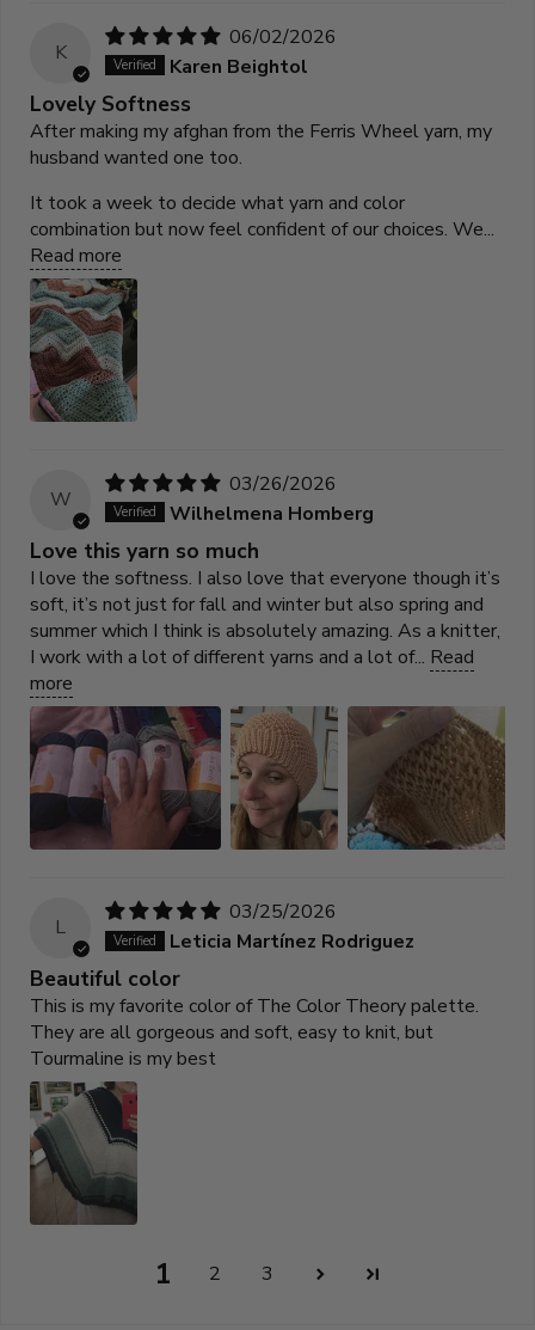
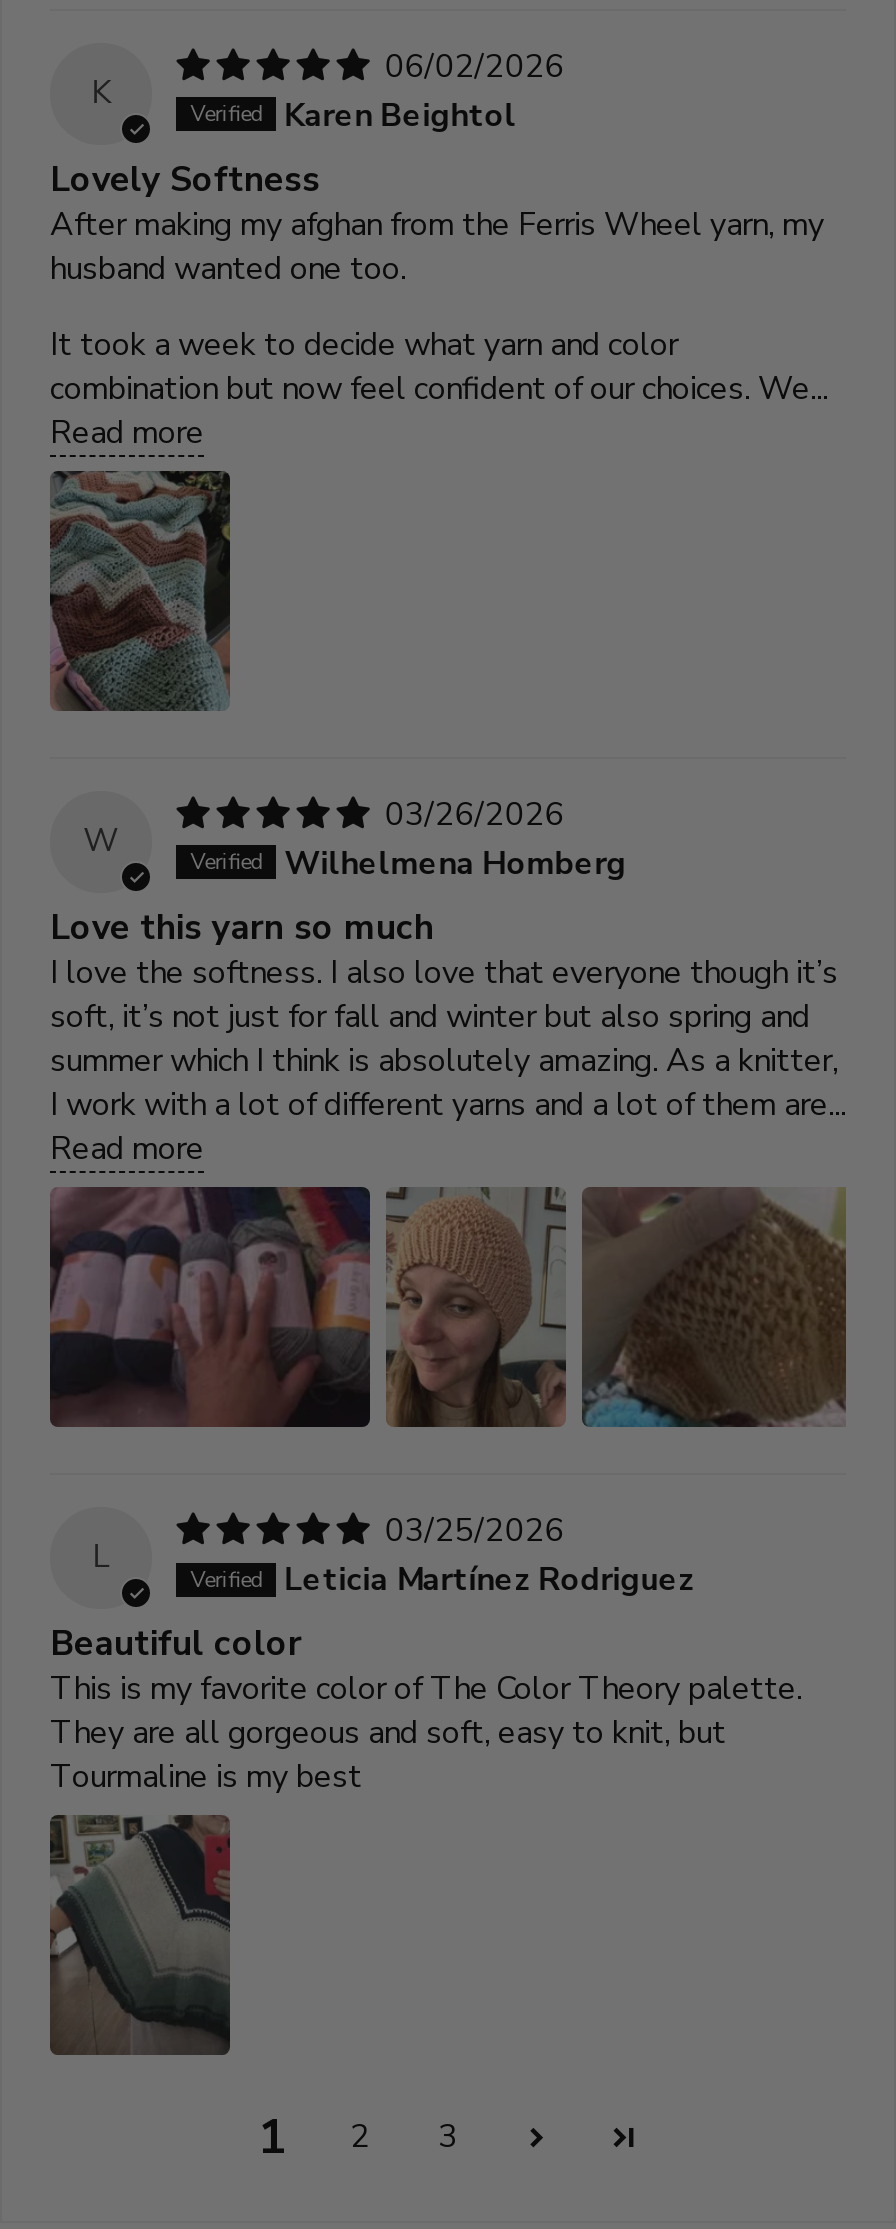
[30,644,474,697] I work with a lot of different yarns and a lot of... Read | more -> [50,1083,846,1171] I work with a lot of different yarns and a lot of them are... | Read more

